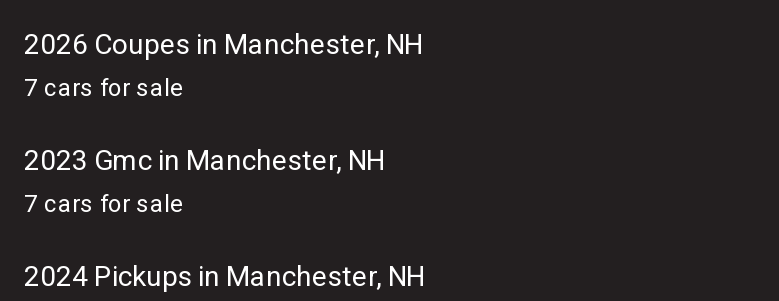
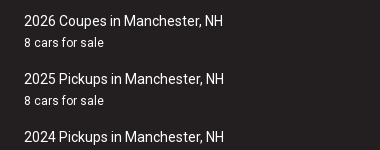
[24,74,184,102] 7 cars for sale -> [24,36,104,50] 8 cars for sale
[24,144,384,176] 2023 Gmc in Manchester, NH -> [24,71,224,87] 2025 Pickups in Manchester, NH
[24,190,184,218] 7 cars for sale -> [24,94,104,108] 8 cars for sale

